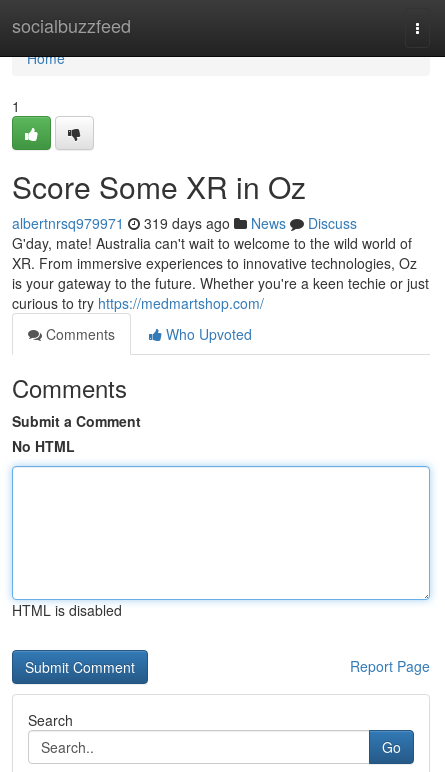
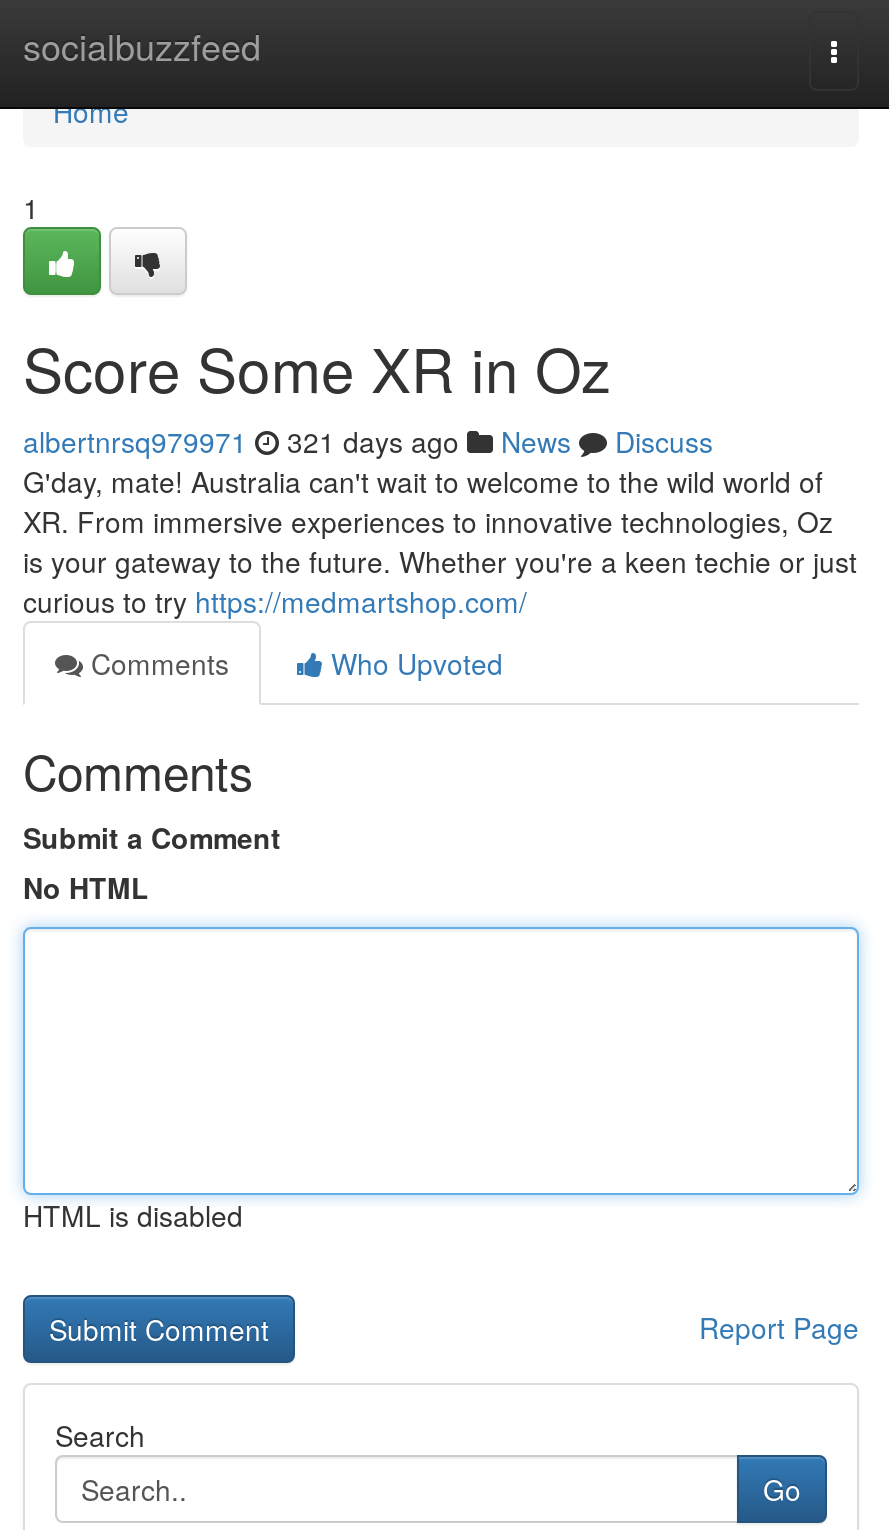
[12,213,357,233] albertnrsq979971 319 days ago News Discuss -> [23,421,713,461] albertnrsq979971 321 days ago News Discuss

